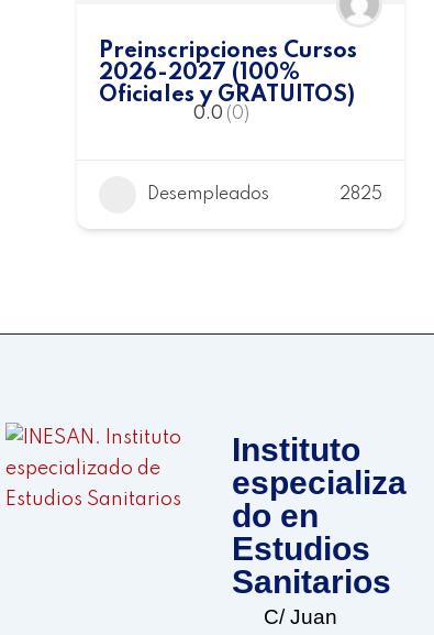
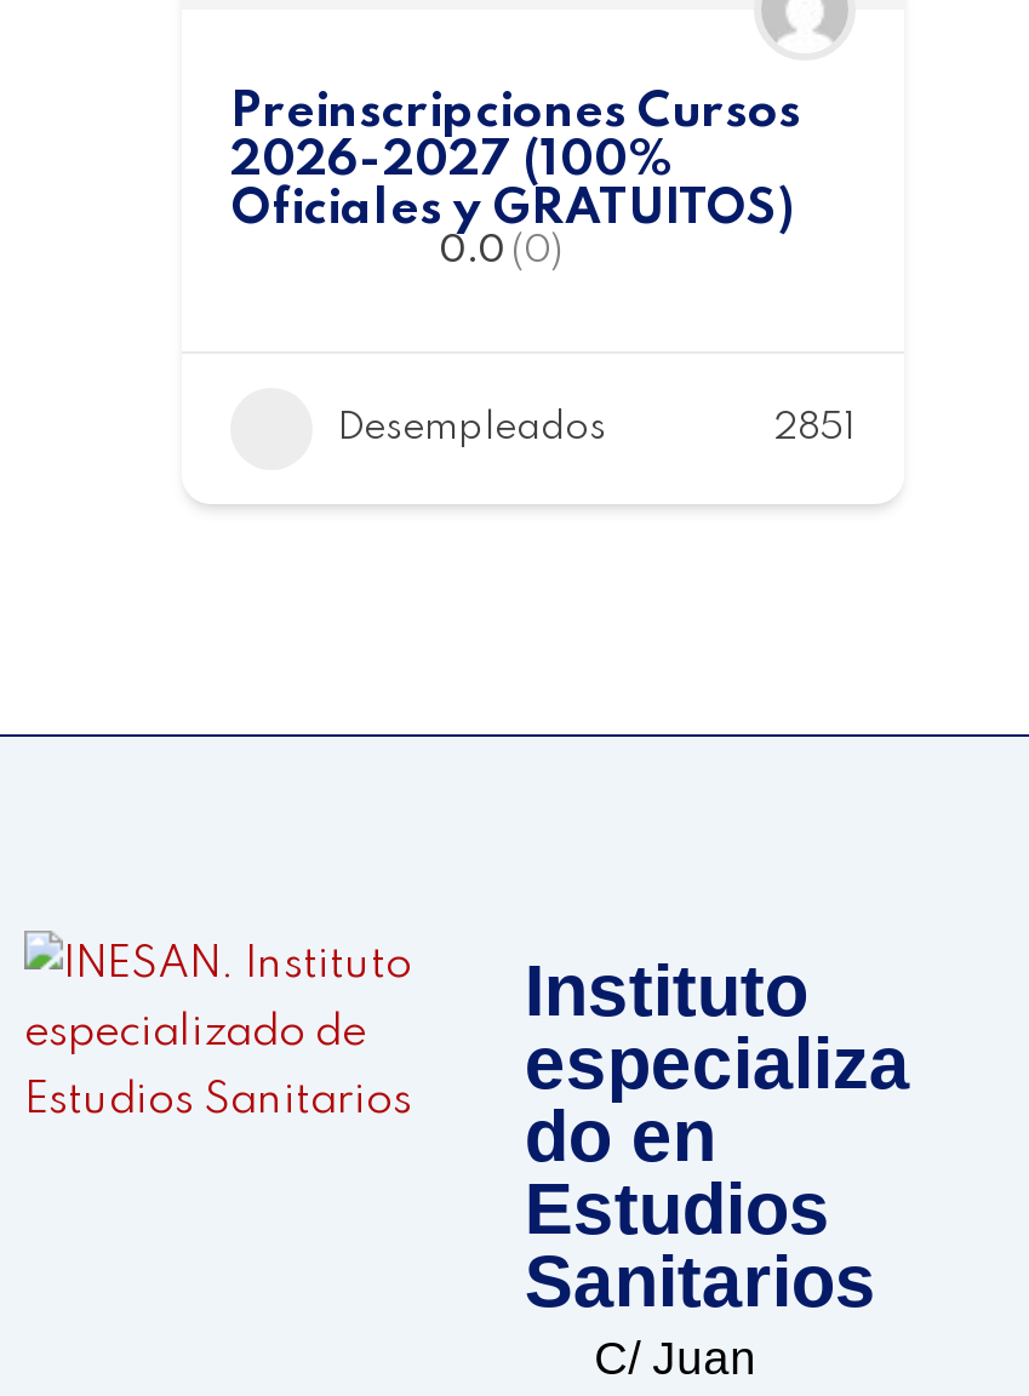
[340,186,382,204] 2825 -> [773,410,856,448] 2851

